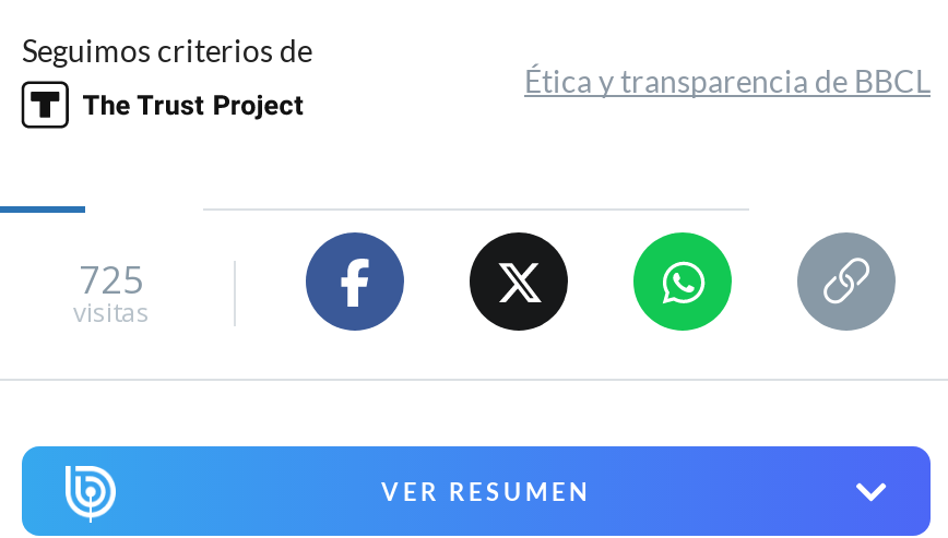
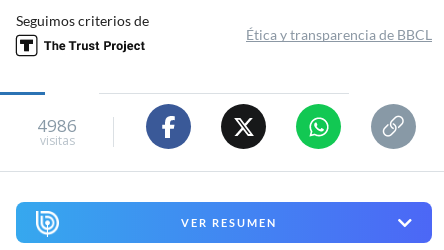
[79,254,144,304] 725 -> [37,114,77,137] 4986

